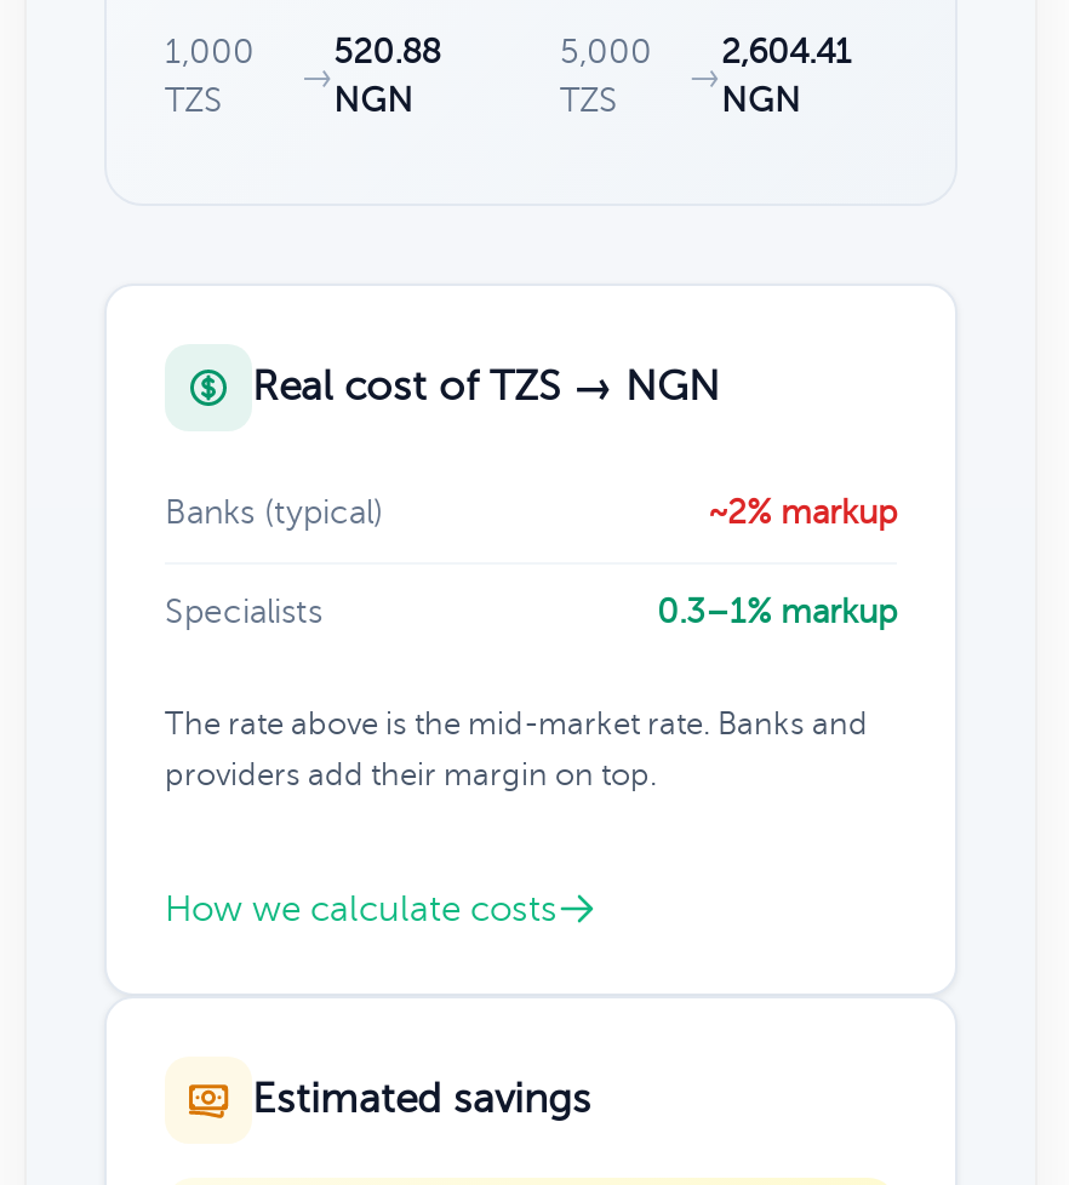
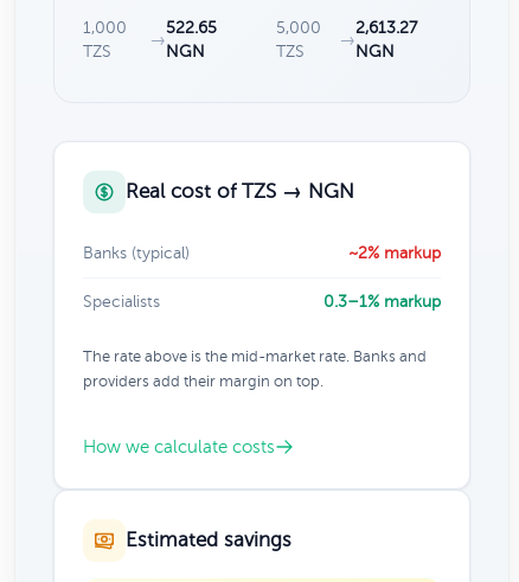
[334,33,440,69] 520.88 -> [166,18,217,36] 522.65
[560,33,852,69] 5,000 2,604.41 -> [276,18,417,36] 5,000 2,613.27

